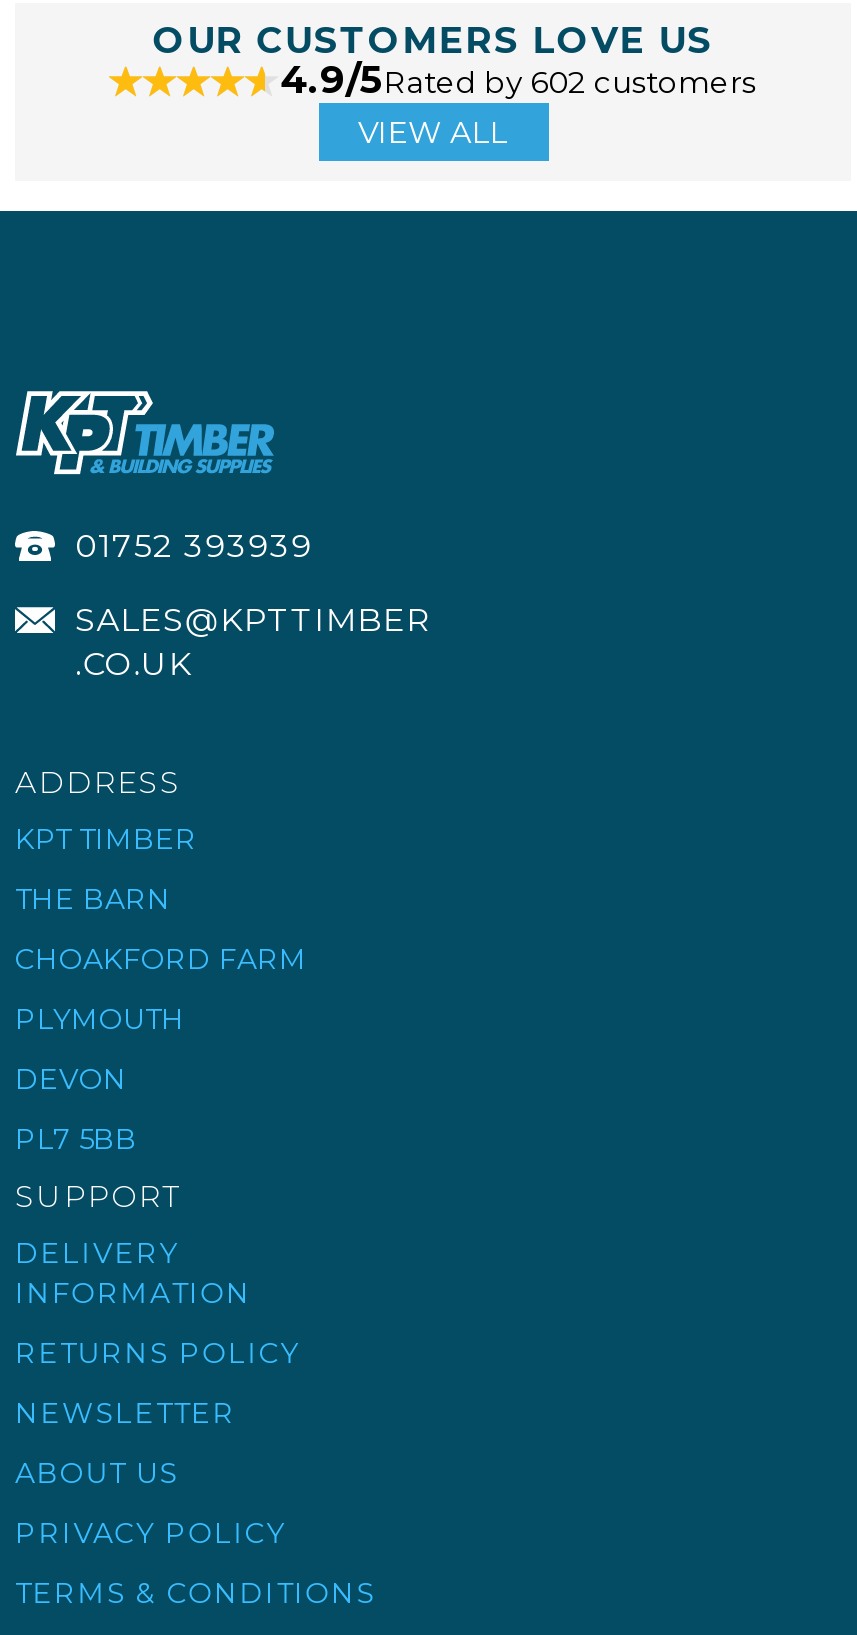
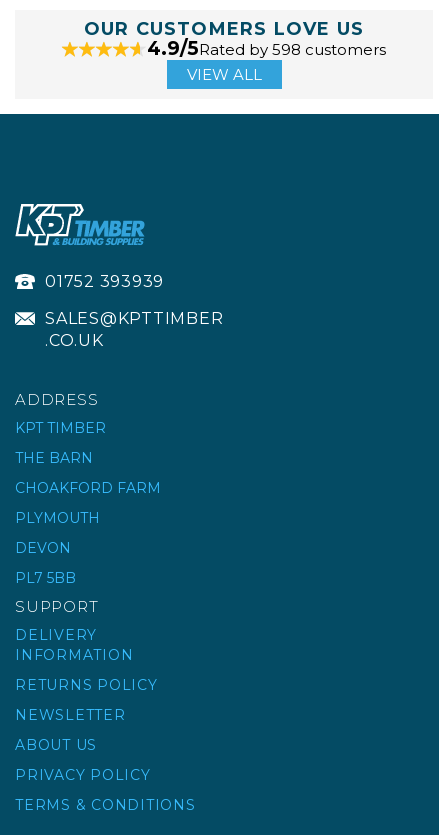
[280,57,756,103] 4.9/5Rated by 602 customers -> [147,37,386,60] 4.9/5Rated by 598 customers

